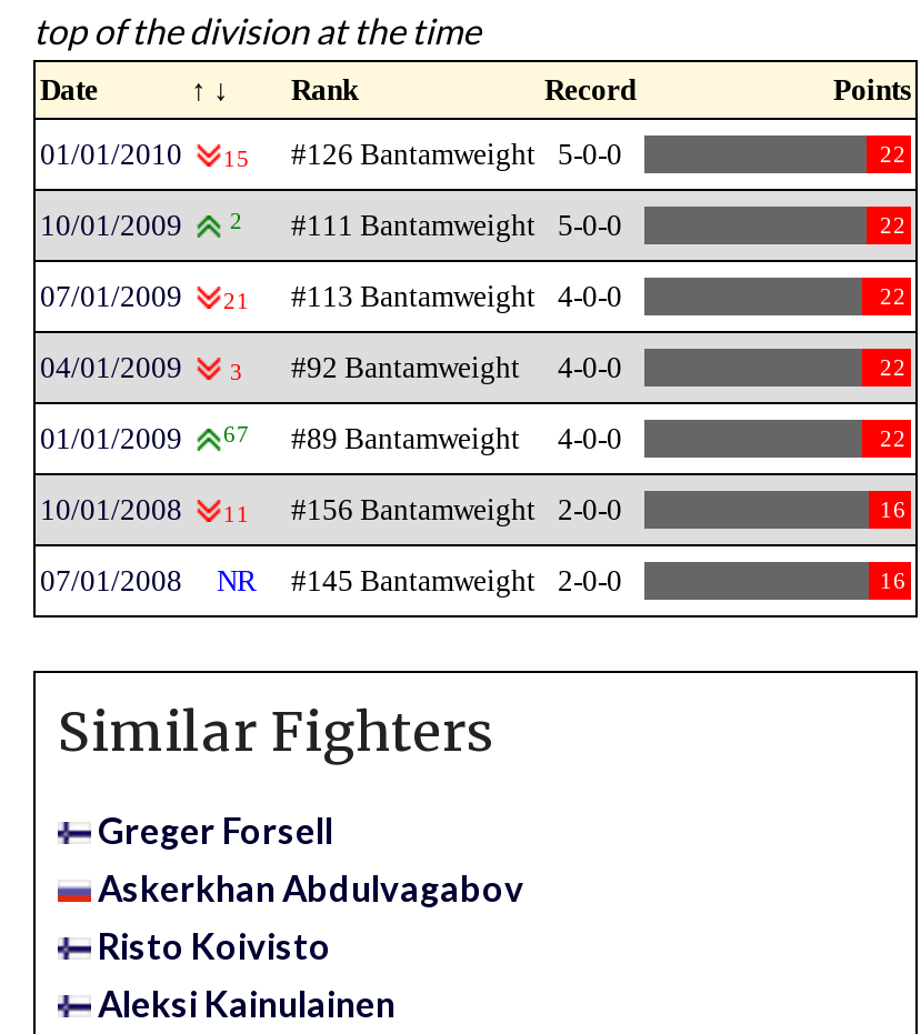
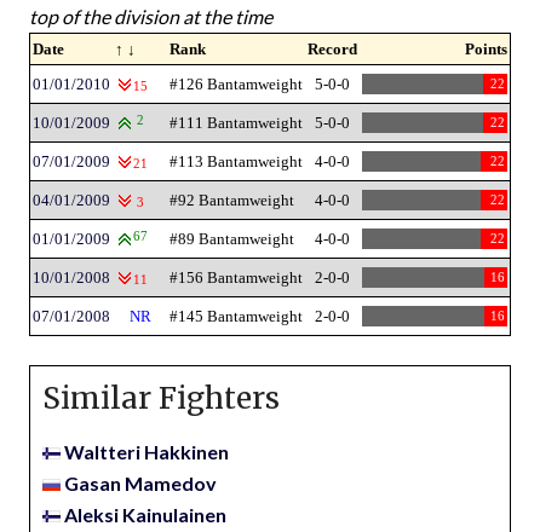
[98,808,524,966] Greger Forsell | Askerkhan Abdulvagabov | Risto Koivisto -> [64,440,229,494] Waltteri Hakkinen | Gasan Mamedov

